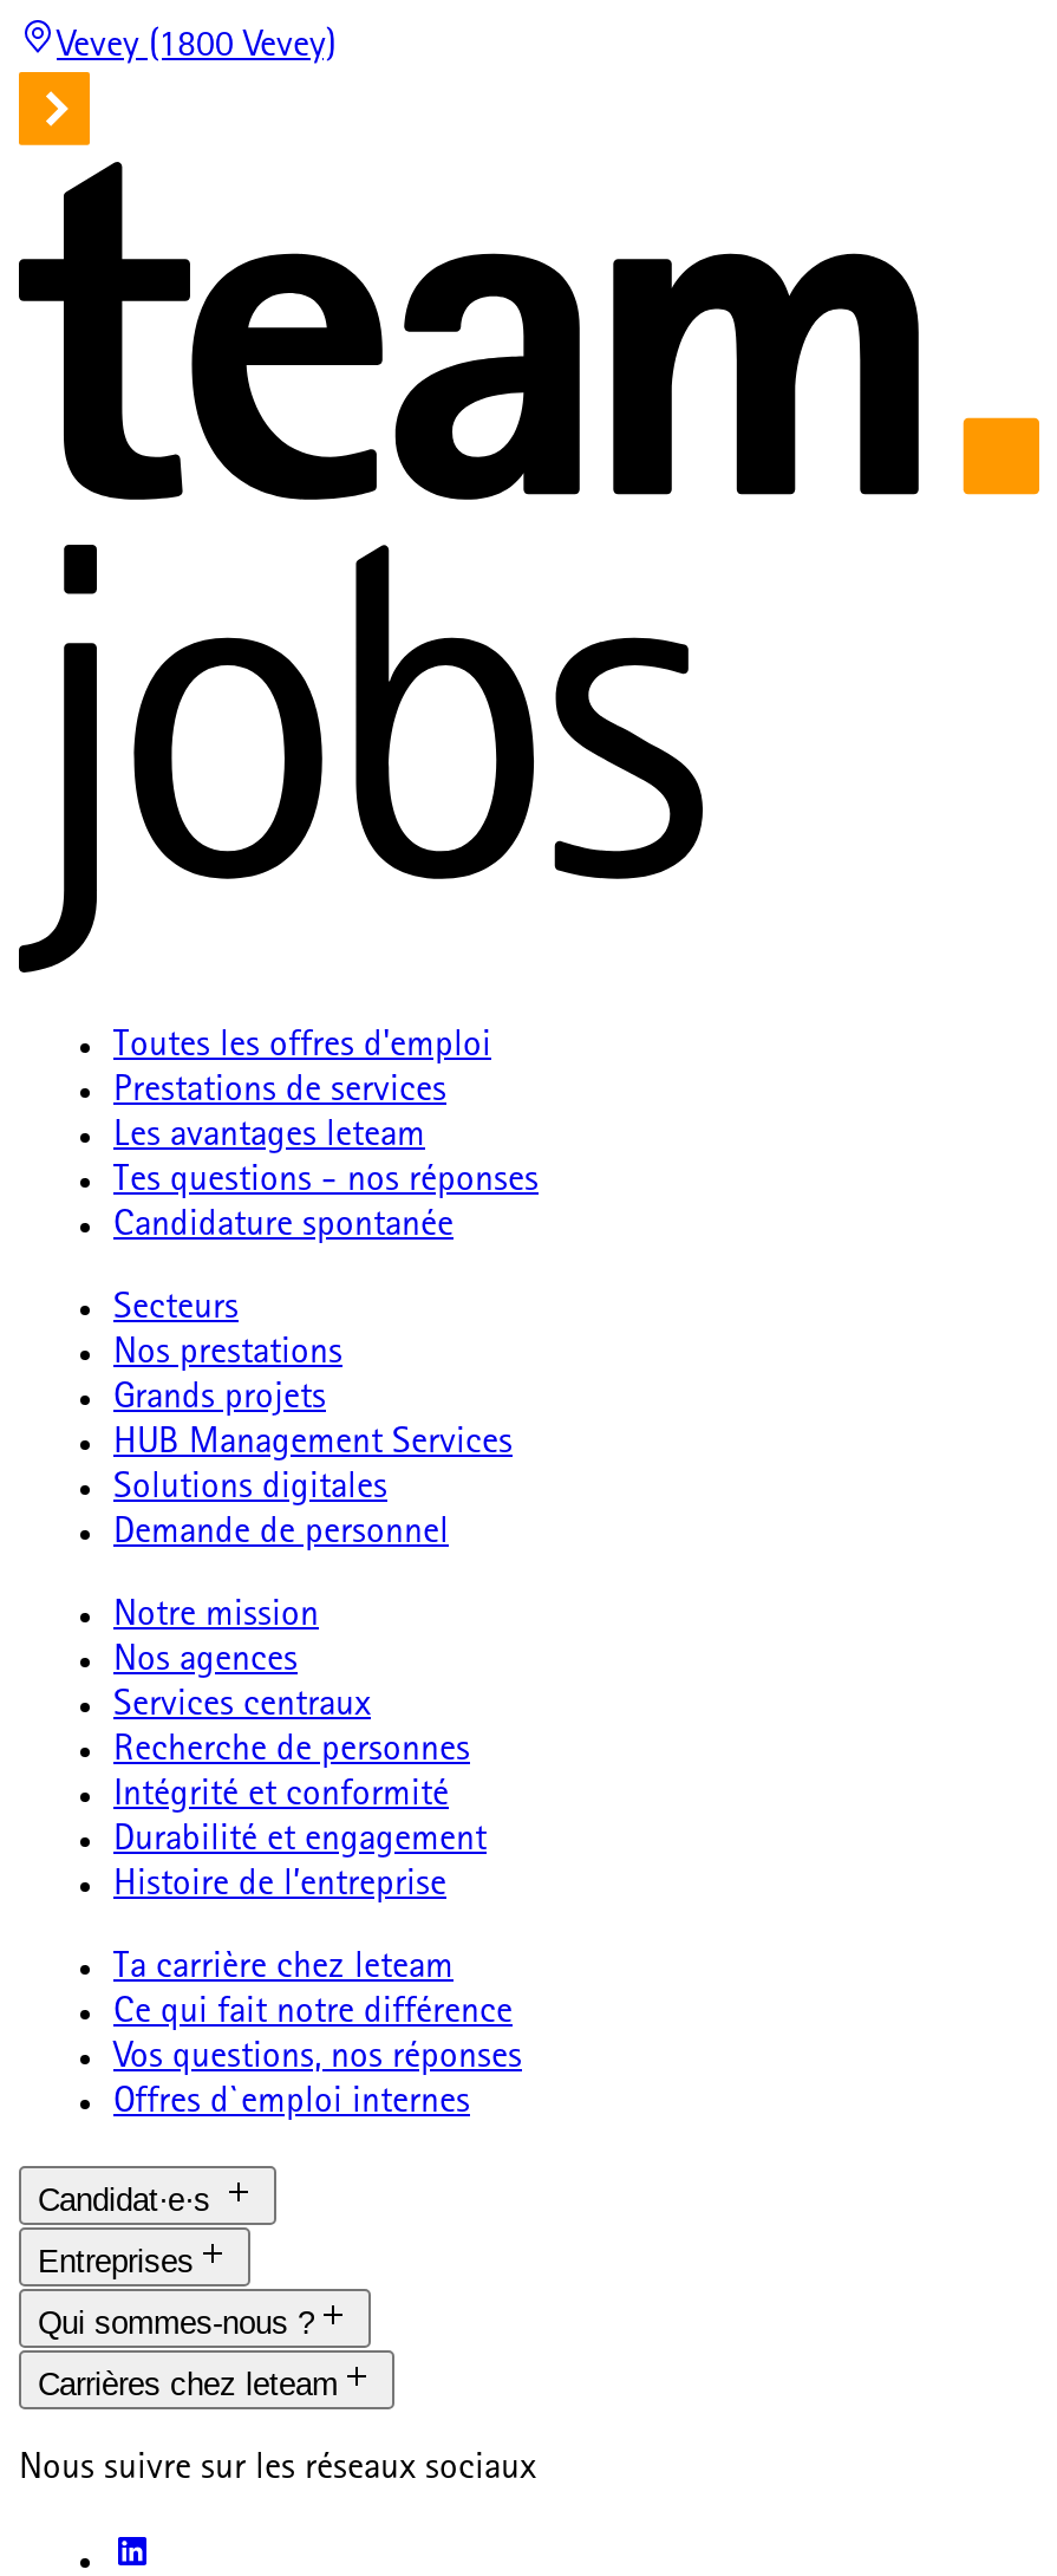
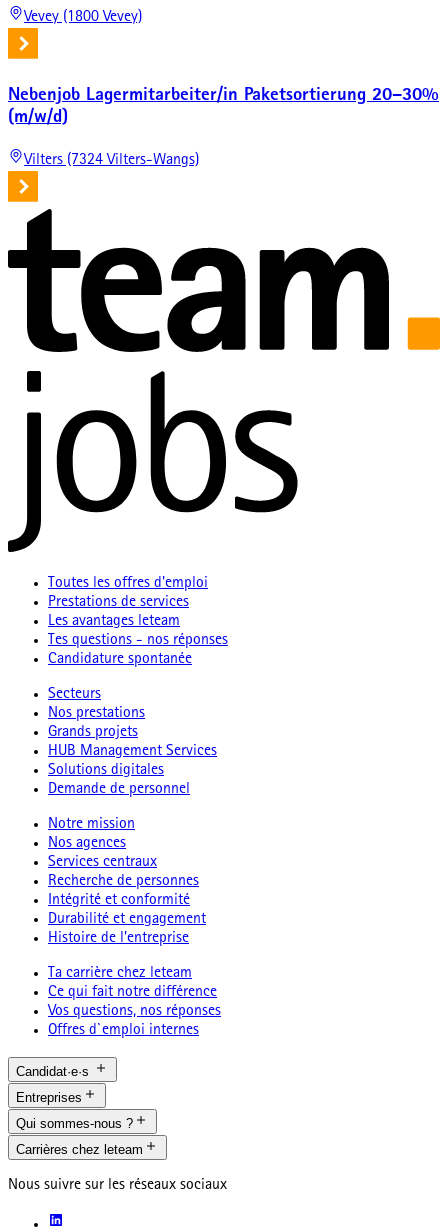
none -> [8,87,439,168] Nebenjob Lagermitarbeiter/in Paketsortierung 20–30% | (m/w/d) | Vilters (7324 Vilters-Wangs)

